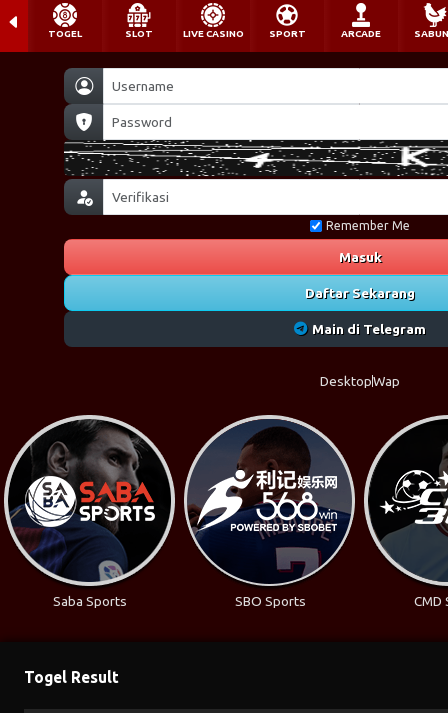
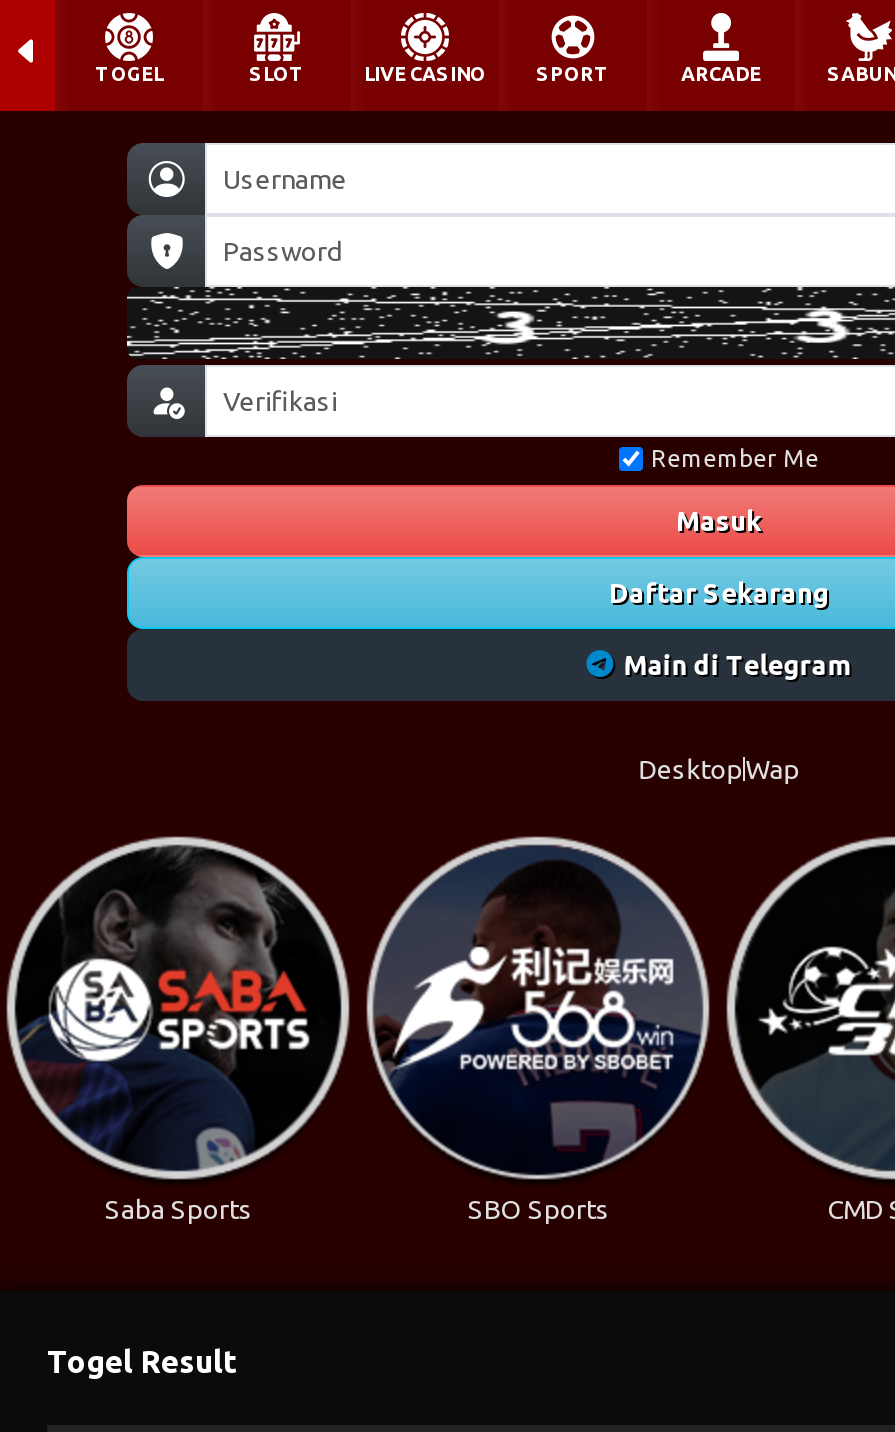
[63,139,445,177] [image] -> [125,287,889,359] [image]

